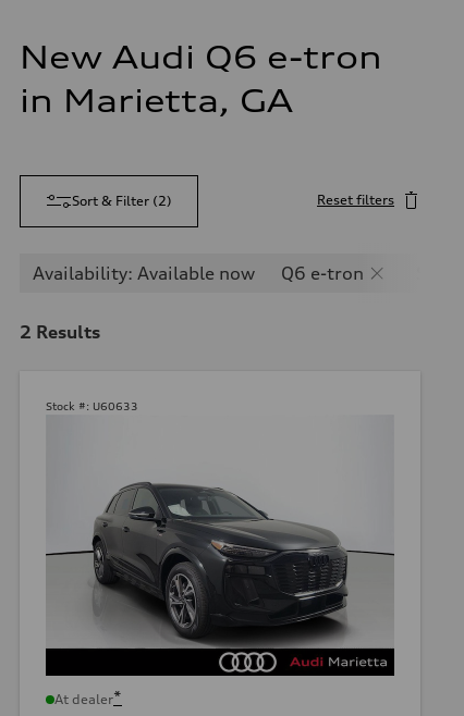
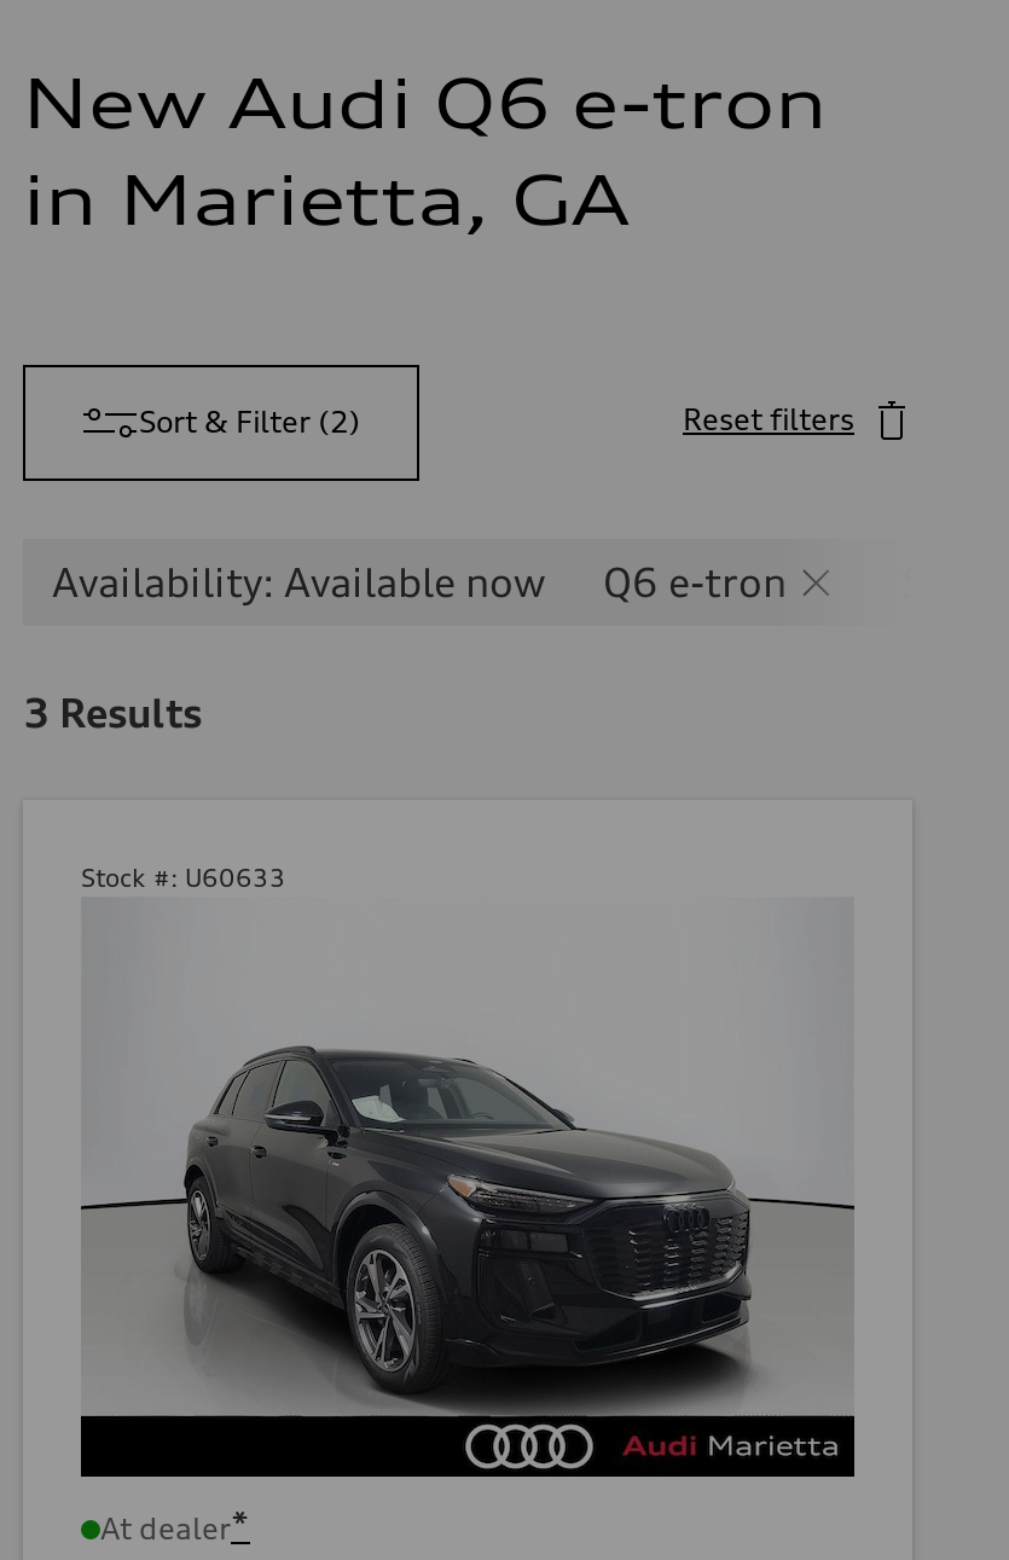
[20,321,100,343] 2 Results -> [23,689,202,737] 3 Results

